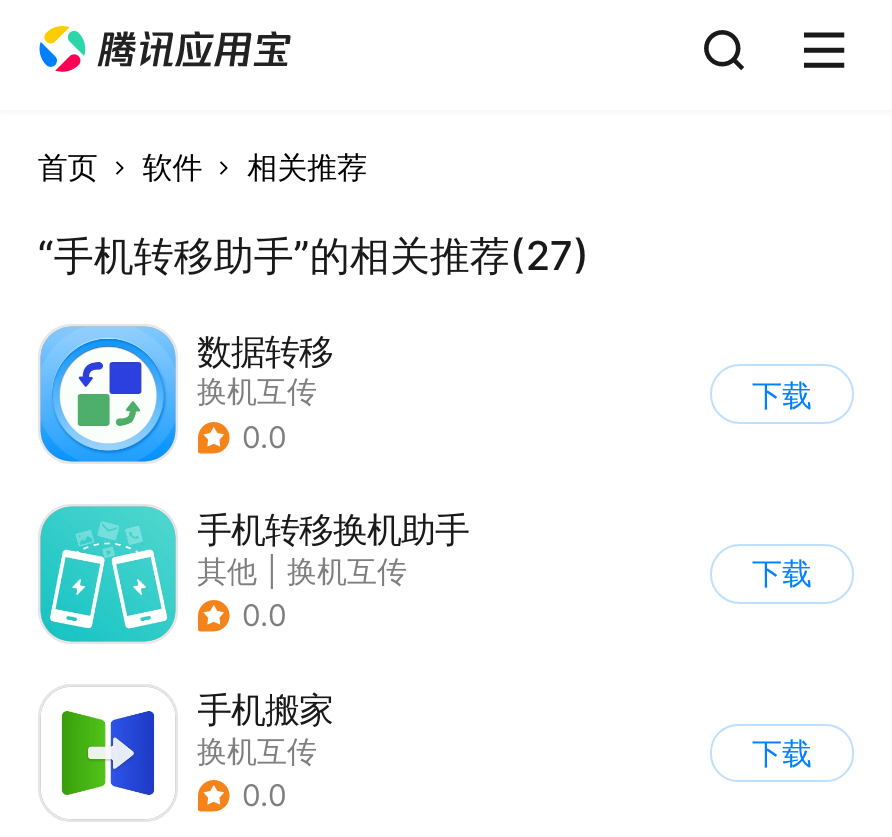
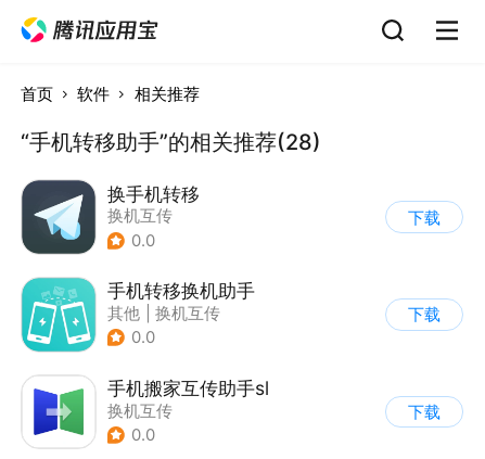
[38,231,590,279] “手机转移助手”的相关推荐(27) -> [21,129,321,155] “手机转移助手”的相关推荐(28)
[38,324,333,464] [image] | 数据转移 -> [21,179,199,255] [image] | 换手机转移
[60,688,333,796] [image] | 手机搬家 -> [33,377,269,436] [image] | 手机搬家互传助手sl

